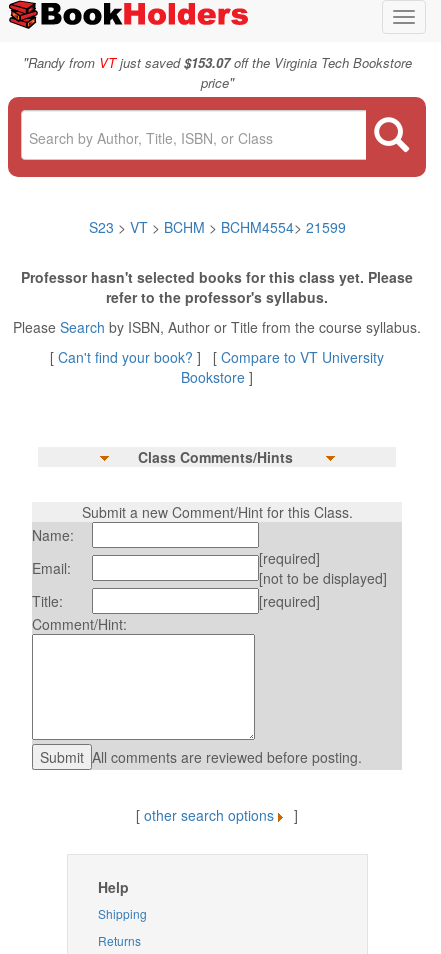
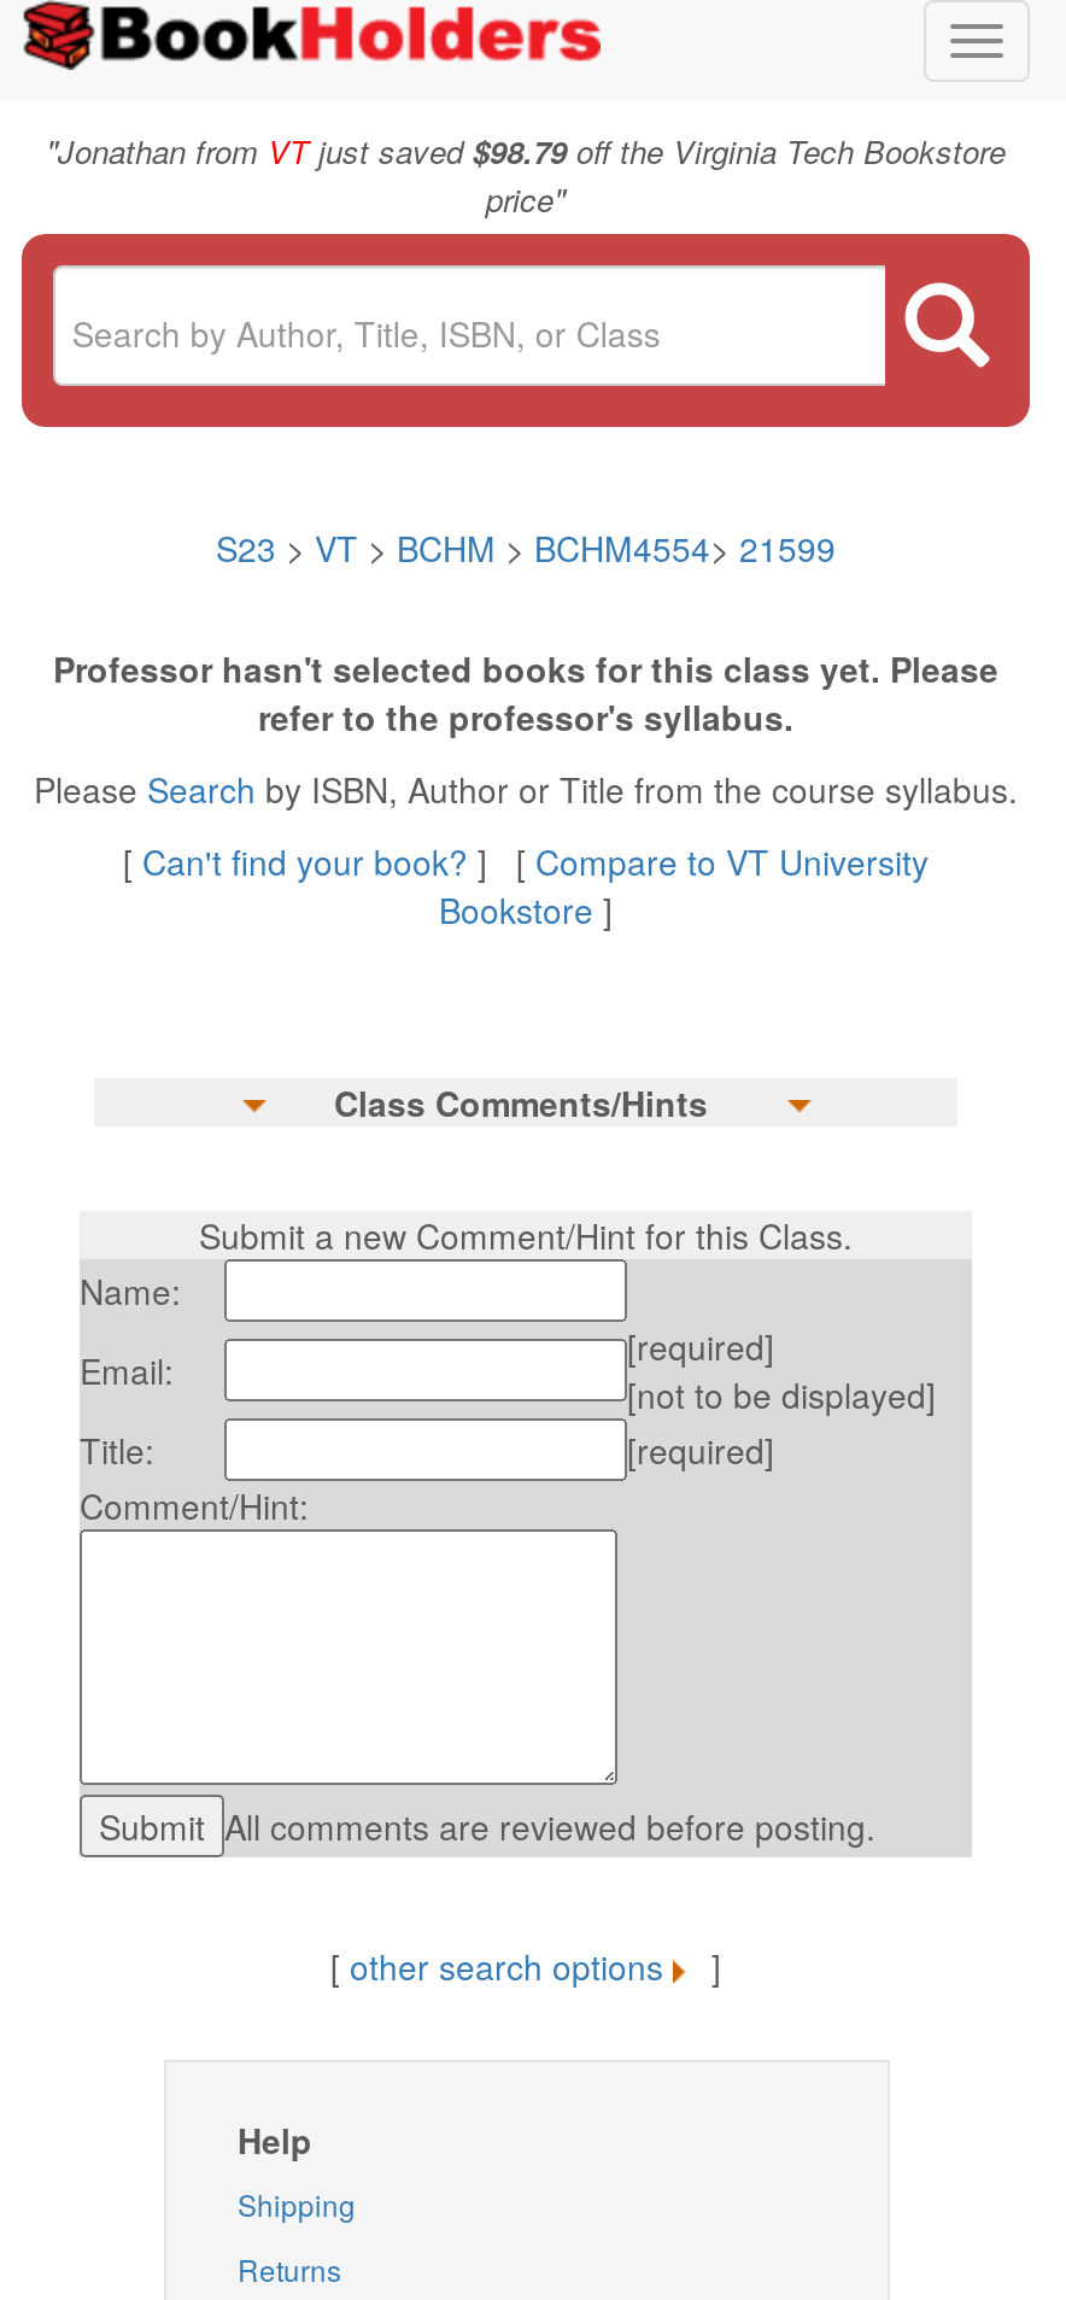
[22,52,411,72] "Randy from VT just saved$153.07 off the Virginia Tech Bookstore -> [46,125,1006,174] "Jonathan from VT just saved$98.79 off the Virginia Tech Bookstore

